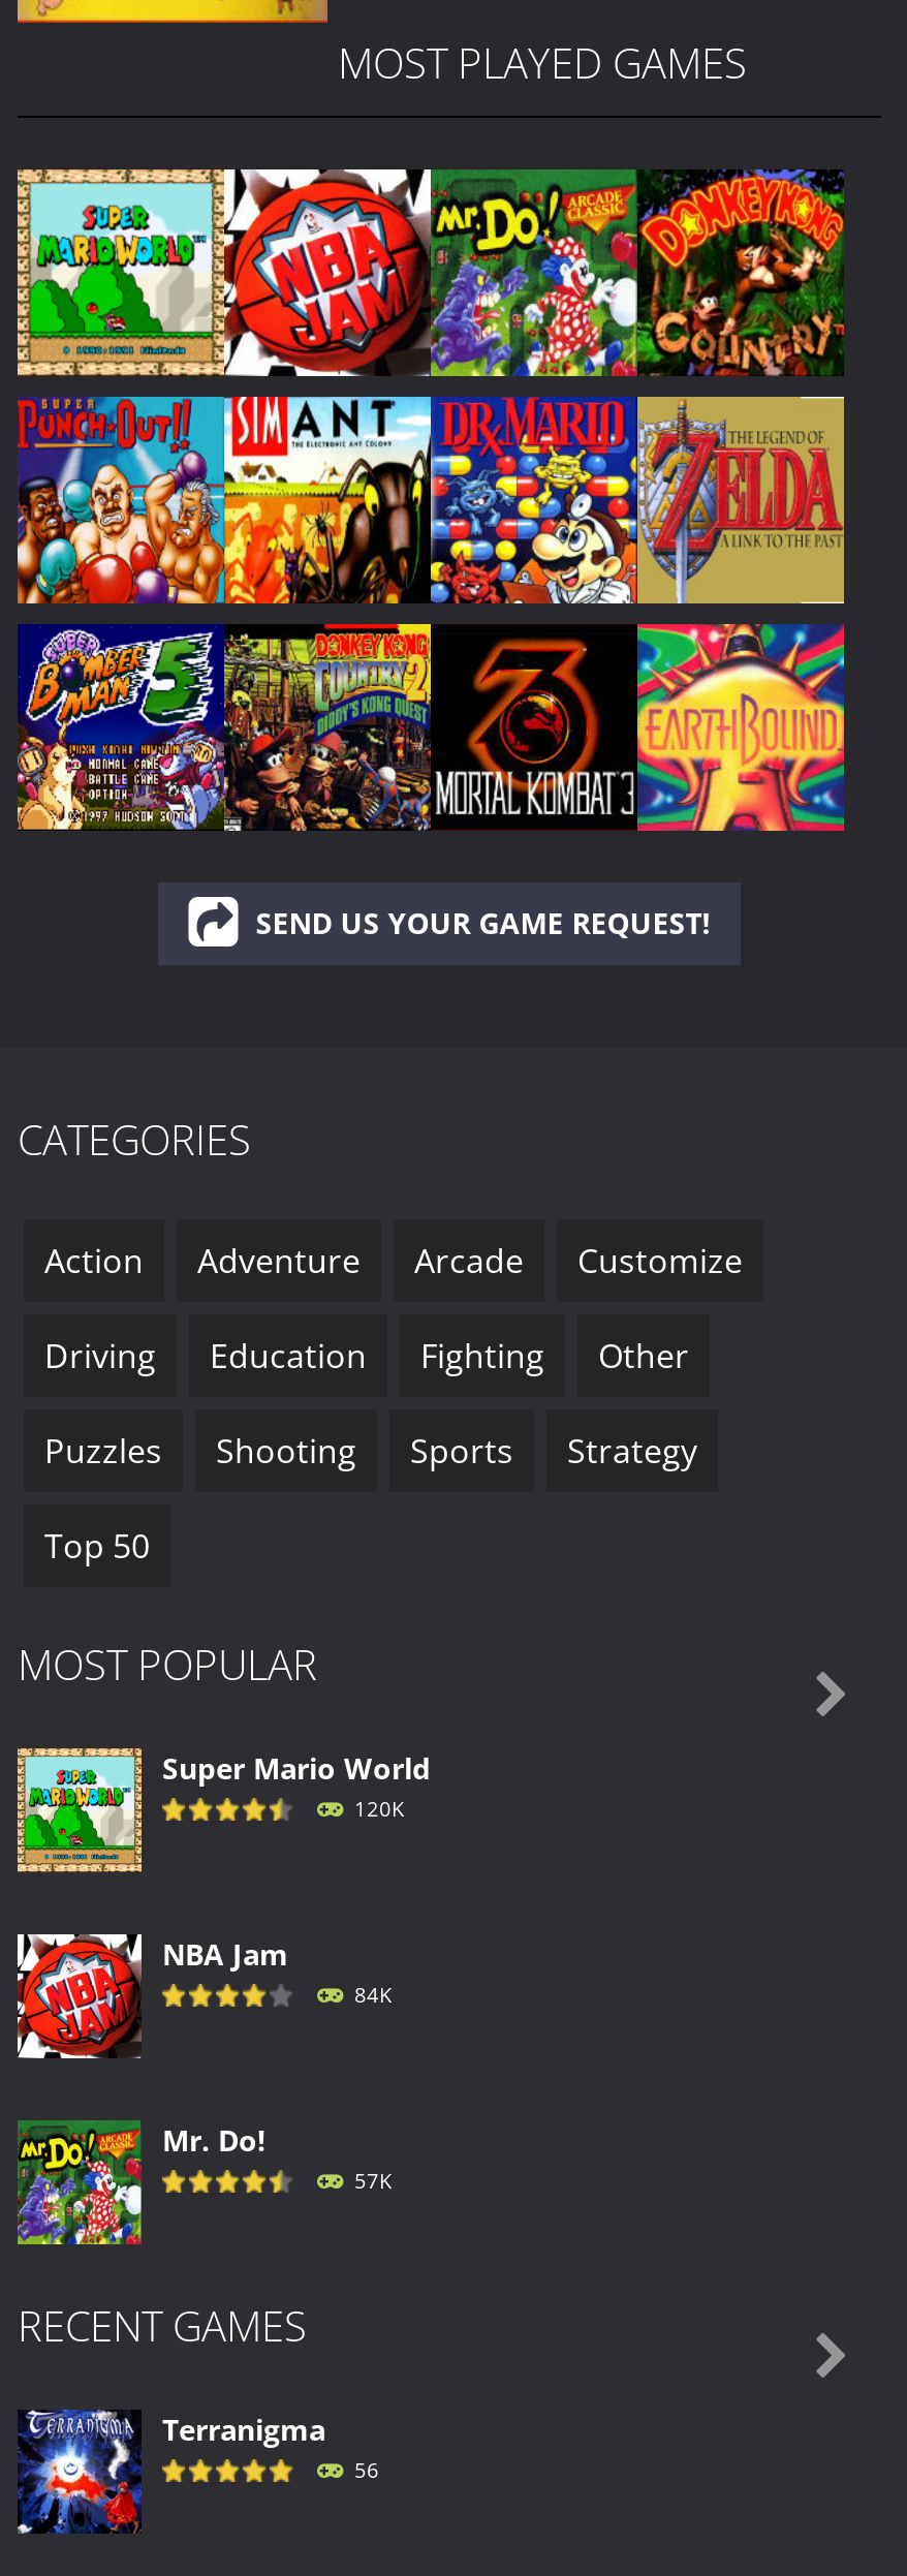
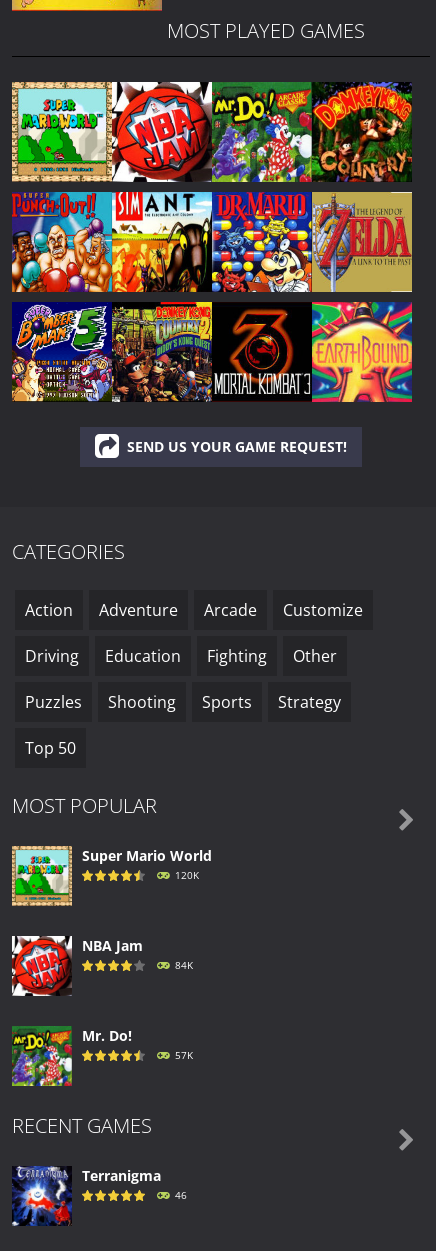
[354,2455,379,2484] 56 -> [175,1188,187,1202] 46

